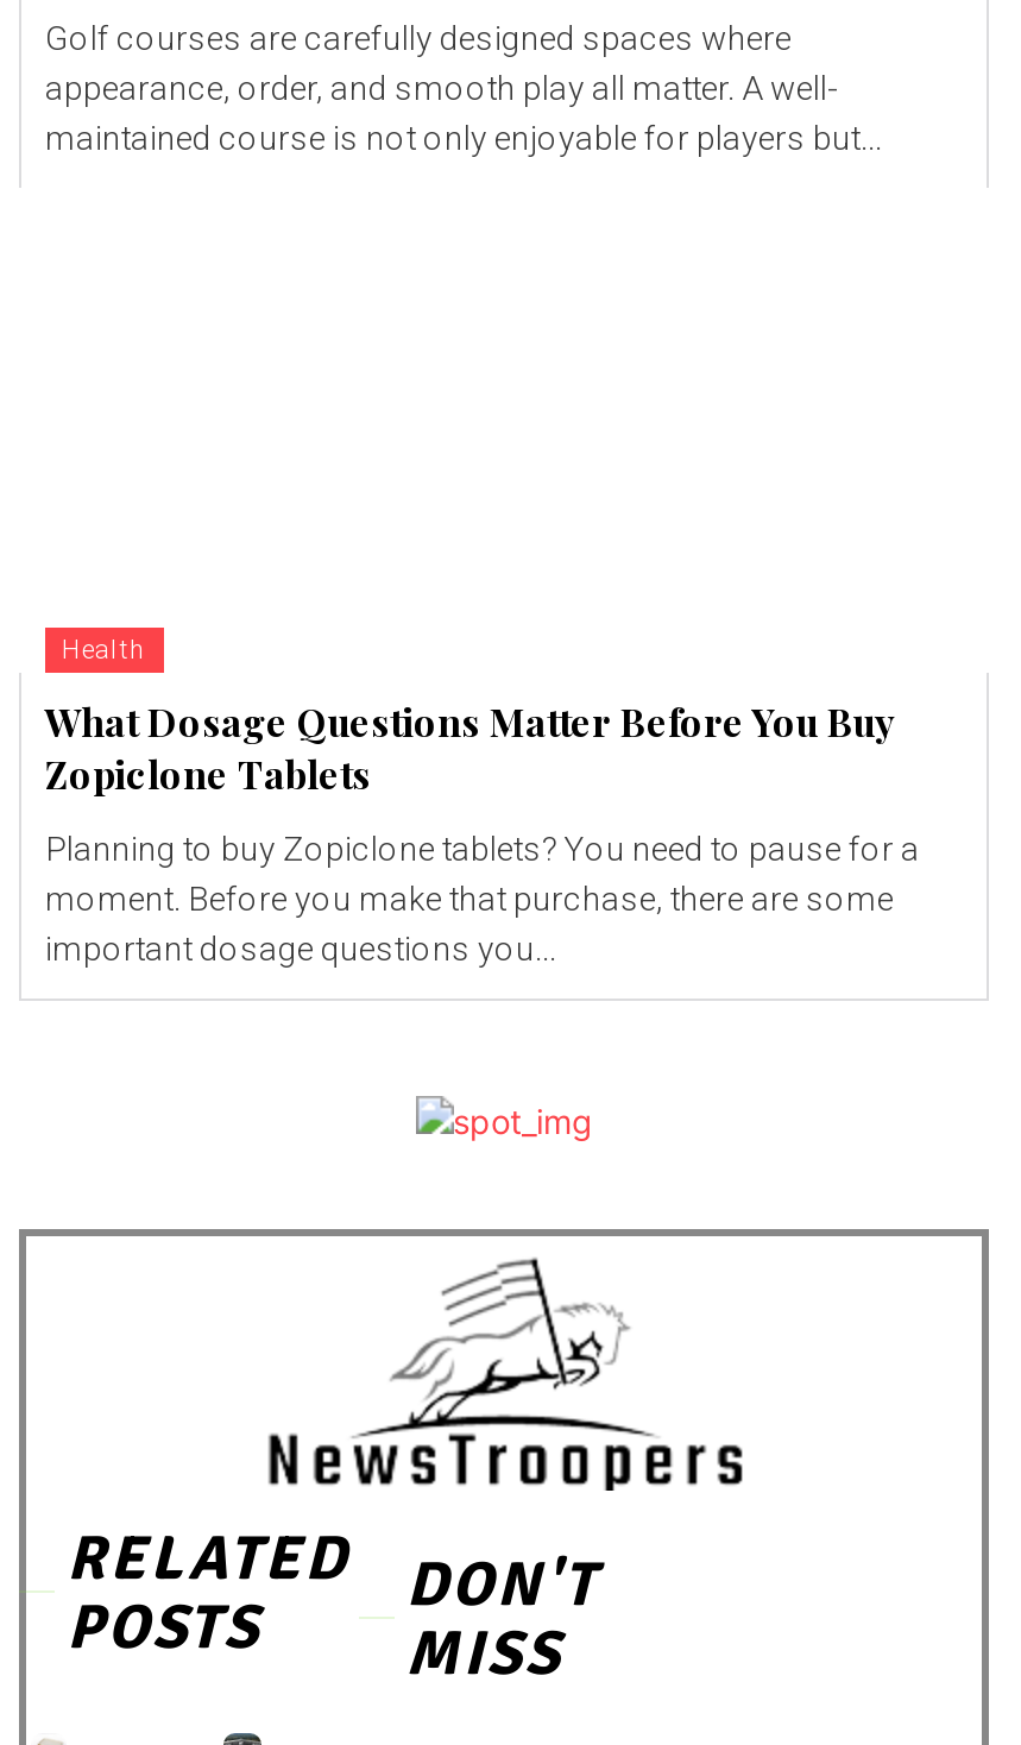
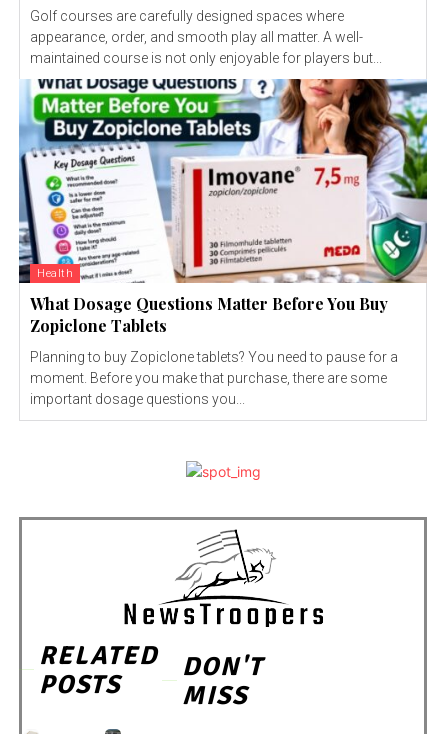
none -> [18,78,428,284] [image]

